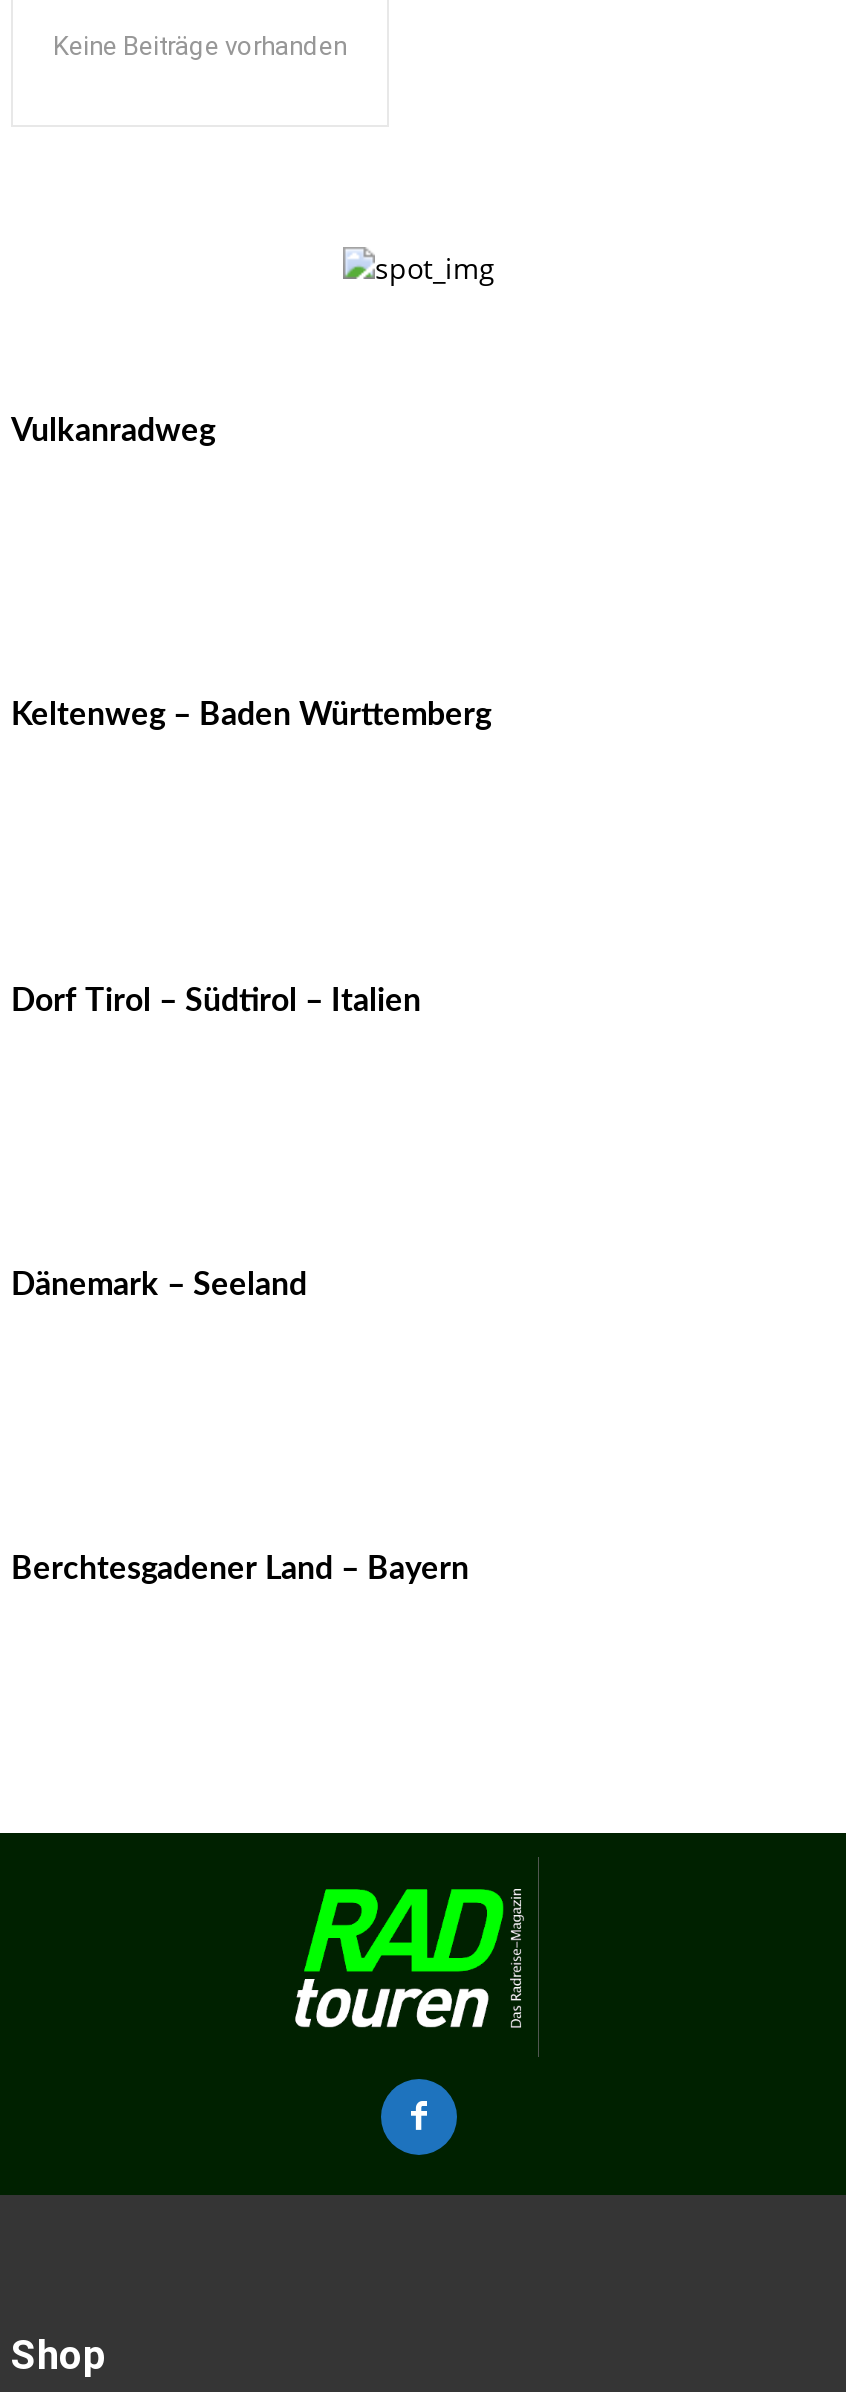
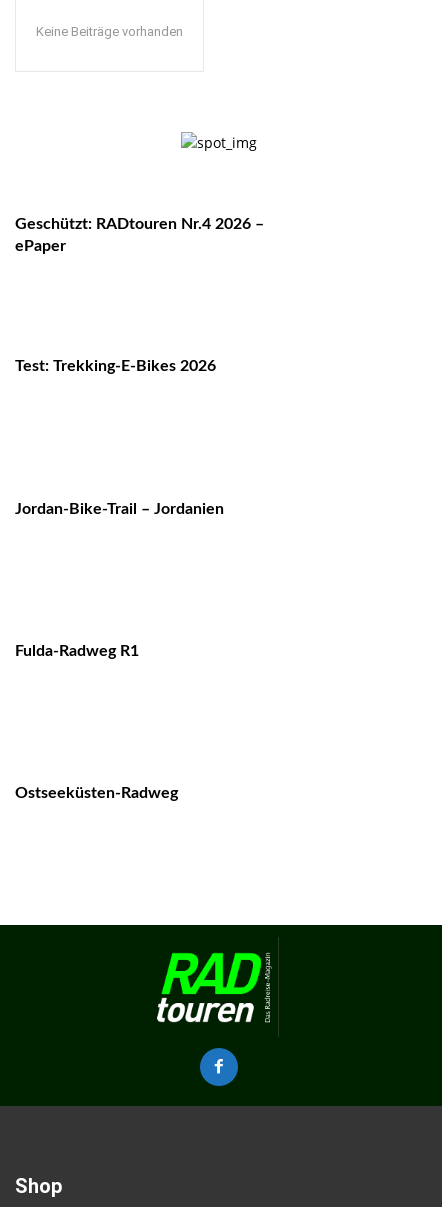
[11,415,215,447] Vulkanradweg -> [15,216,264,254] Geschützt: RADtouren Nr.4 2026 – | ePaper
[11,699,491,731] Keltenweg – Baden Württemberg -> [15,358,216,374] Test: Trekking-E-Bikes 2026
[11,984,421,1016] Dorf Tirol – Südtirol – Italien -> [15,501,224,517] Jordan-Bike-Trail – Jordanien
[11,1269,307,1301] Dänemark – Seeland -> [15,643,139,659] Fulda-Radweg R1
[11,1554,469,1586] Berchtesgadener Land – Bayern -> [15,785,178,801] Ostseeküsten-Radweg

